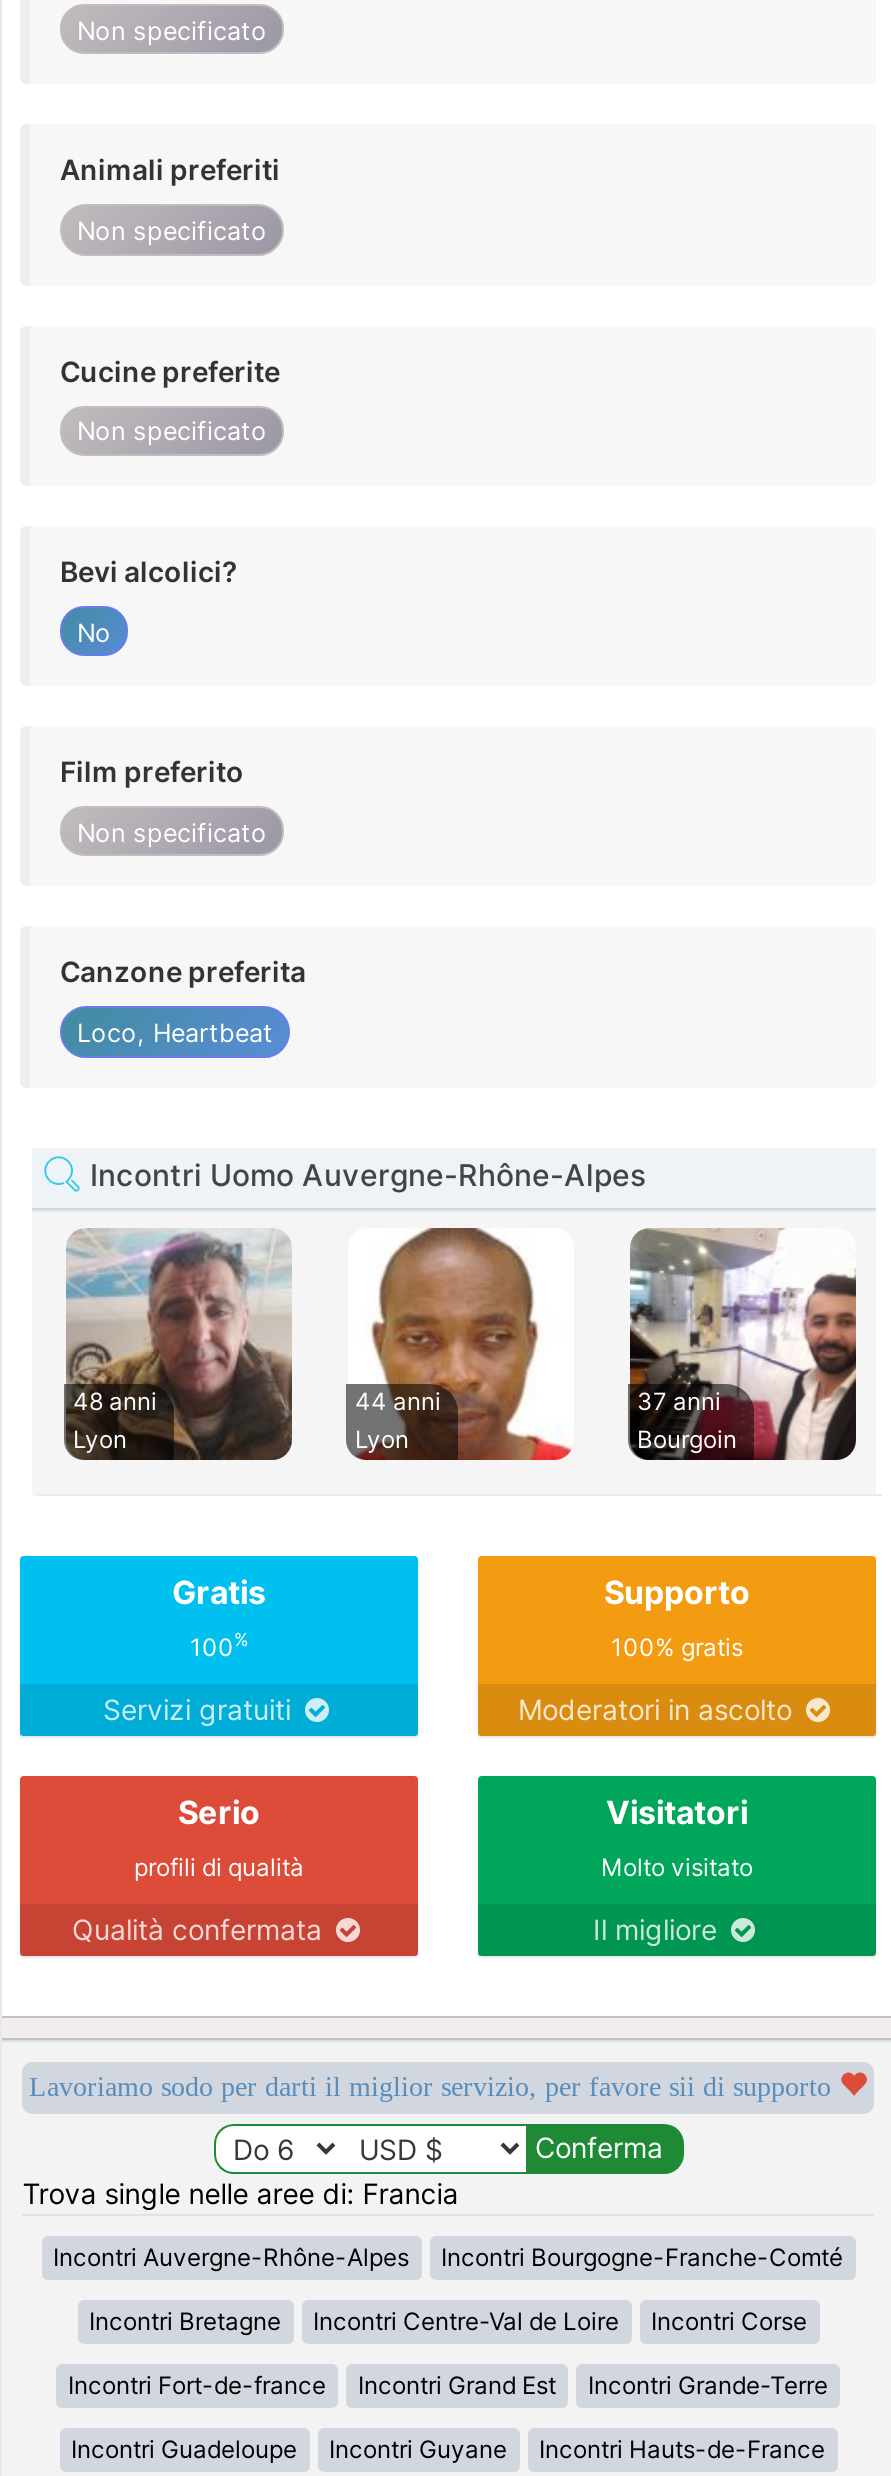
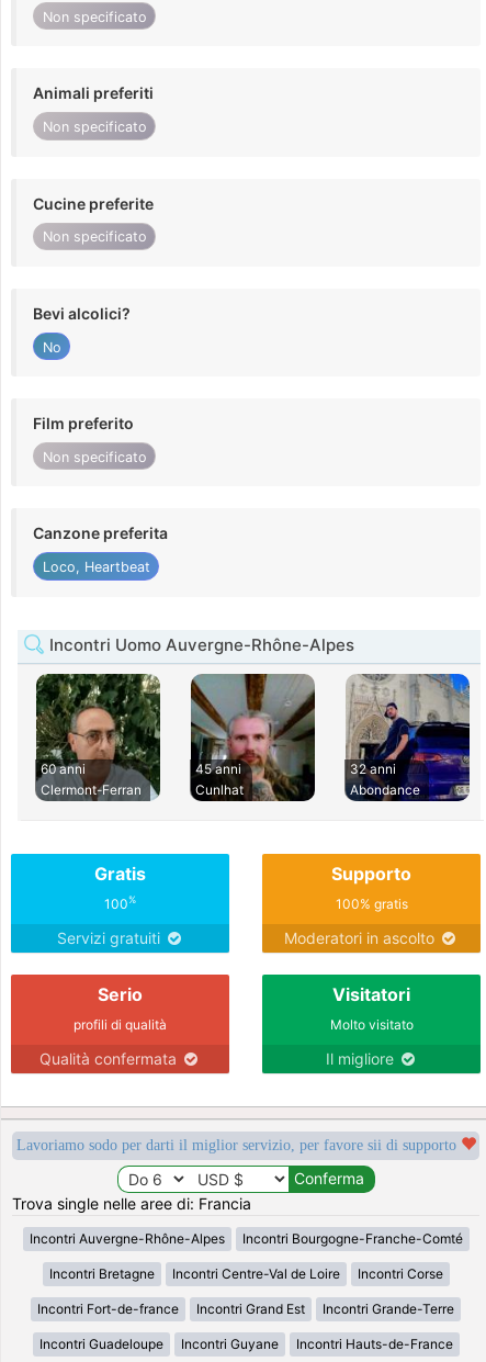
[66,1228,294,1454] [image] | 48 anni | Lyon -> [35,673,161,798] [image] | 60 anni | Clermont-Ferran
[348,1228,574,1462] [image] | 44 anni | Lyon -> [190,673,316,802] [image] | 45 anni | Cunlhat
[630,1228,858,1460] [image] | 37 anni | Bourgoin -> [347,673,471,802] [image] | 32 anni | Abondance

